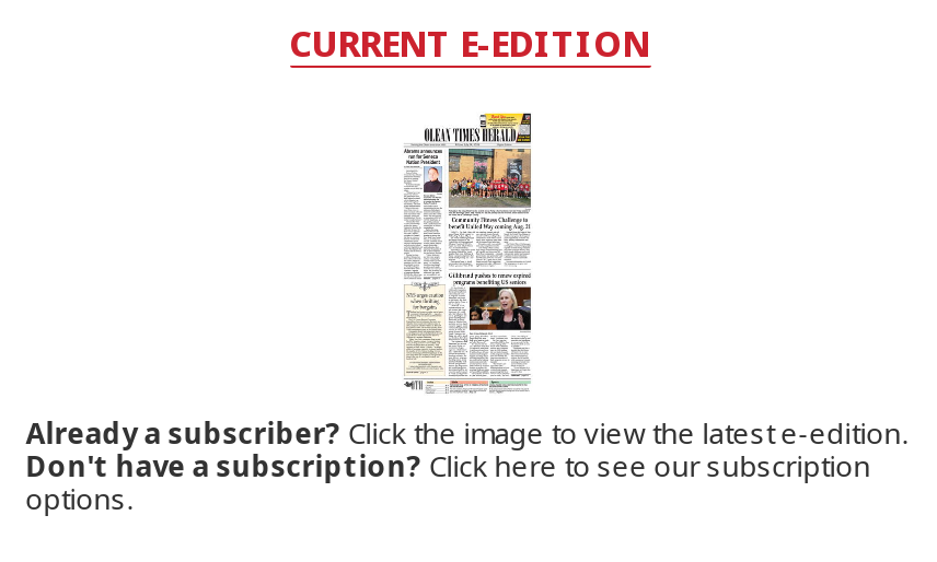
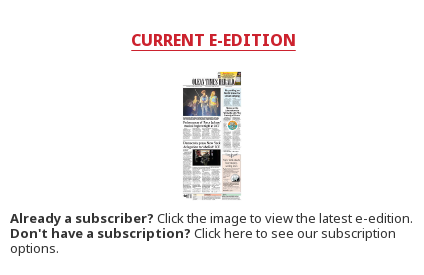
[404,133,533,394] [image] -> [182,81,241,200] [image]

